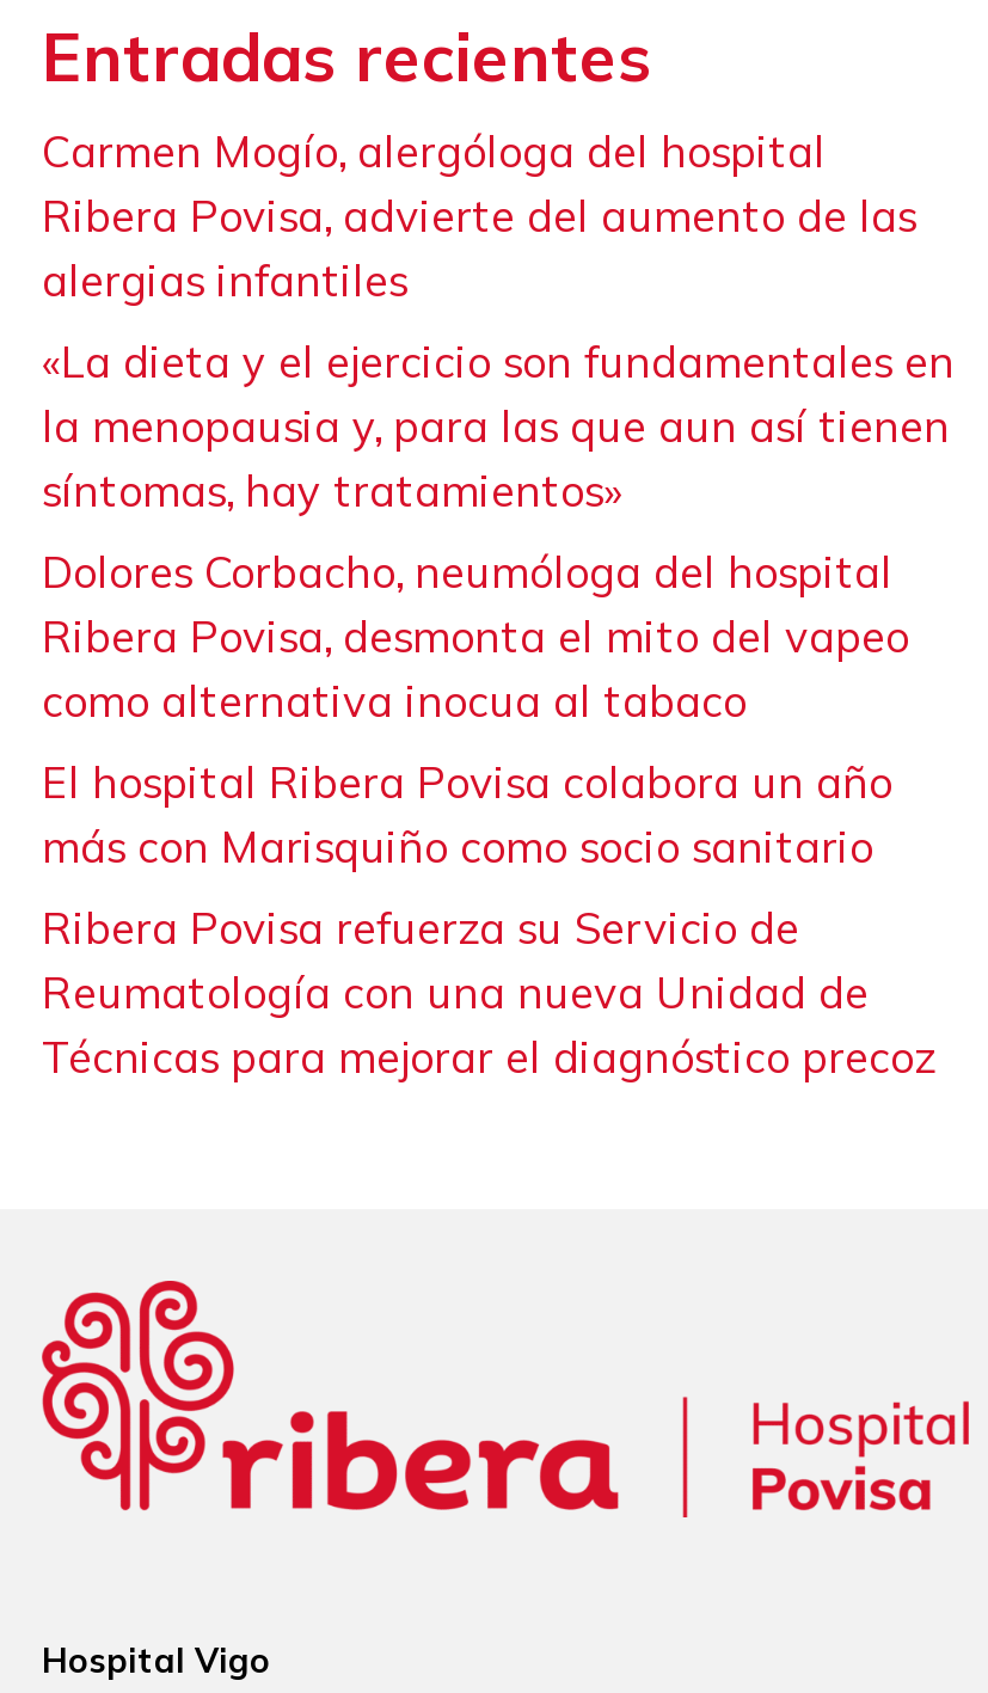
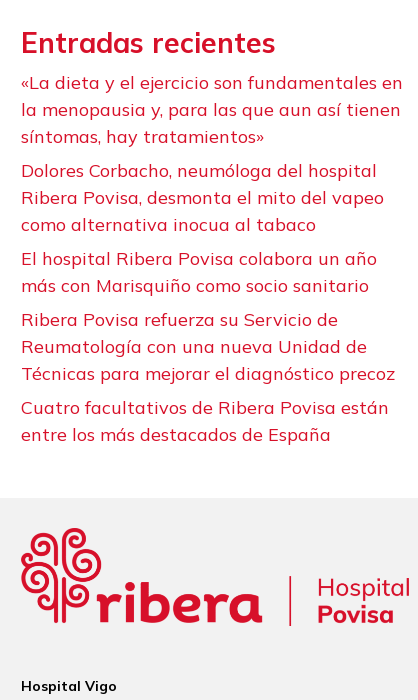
[42,124,916,308] Carmen Mogío, alergóloga del hospital | Ribera Povisa, advierte del aumento de las | alergias infantiles -> none
moved [42,335,955,1085] -> [21,70,403,384]: «La dieta y el ejercicio son fundamentales en | la menopausia y, para las que aun así tienen | síntomas, hay tratamientos» | ... | Reumatología con una nueva Unidad de | Técnicas para mejorar el diagnóstico precoz
none -> [21,395,389,445] Cuatro facultativos de Ribera Povisa están | entre los más destacados de España

